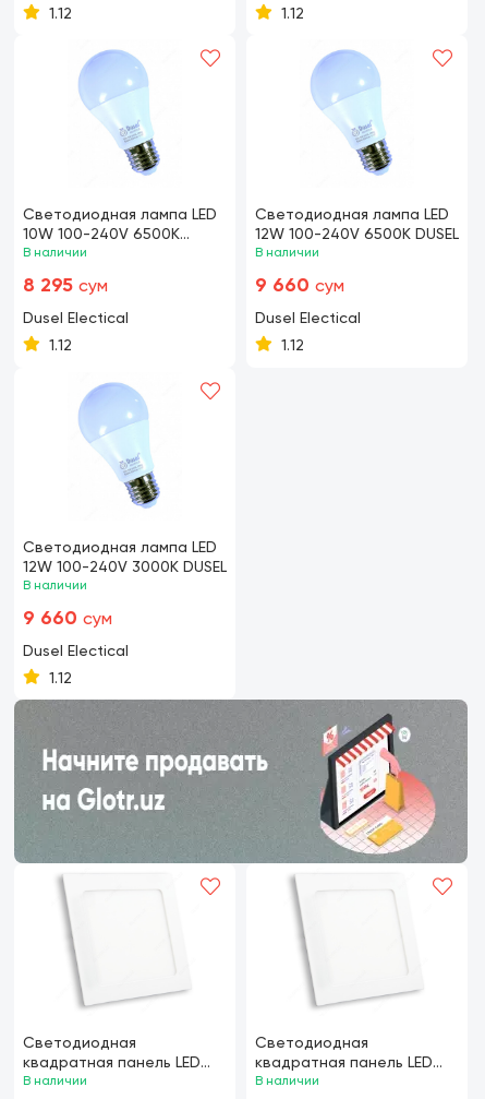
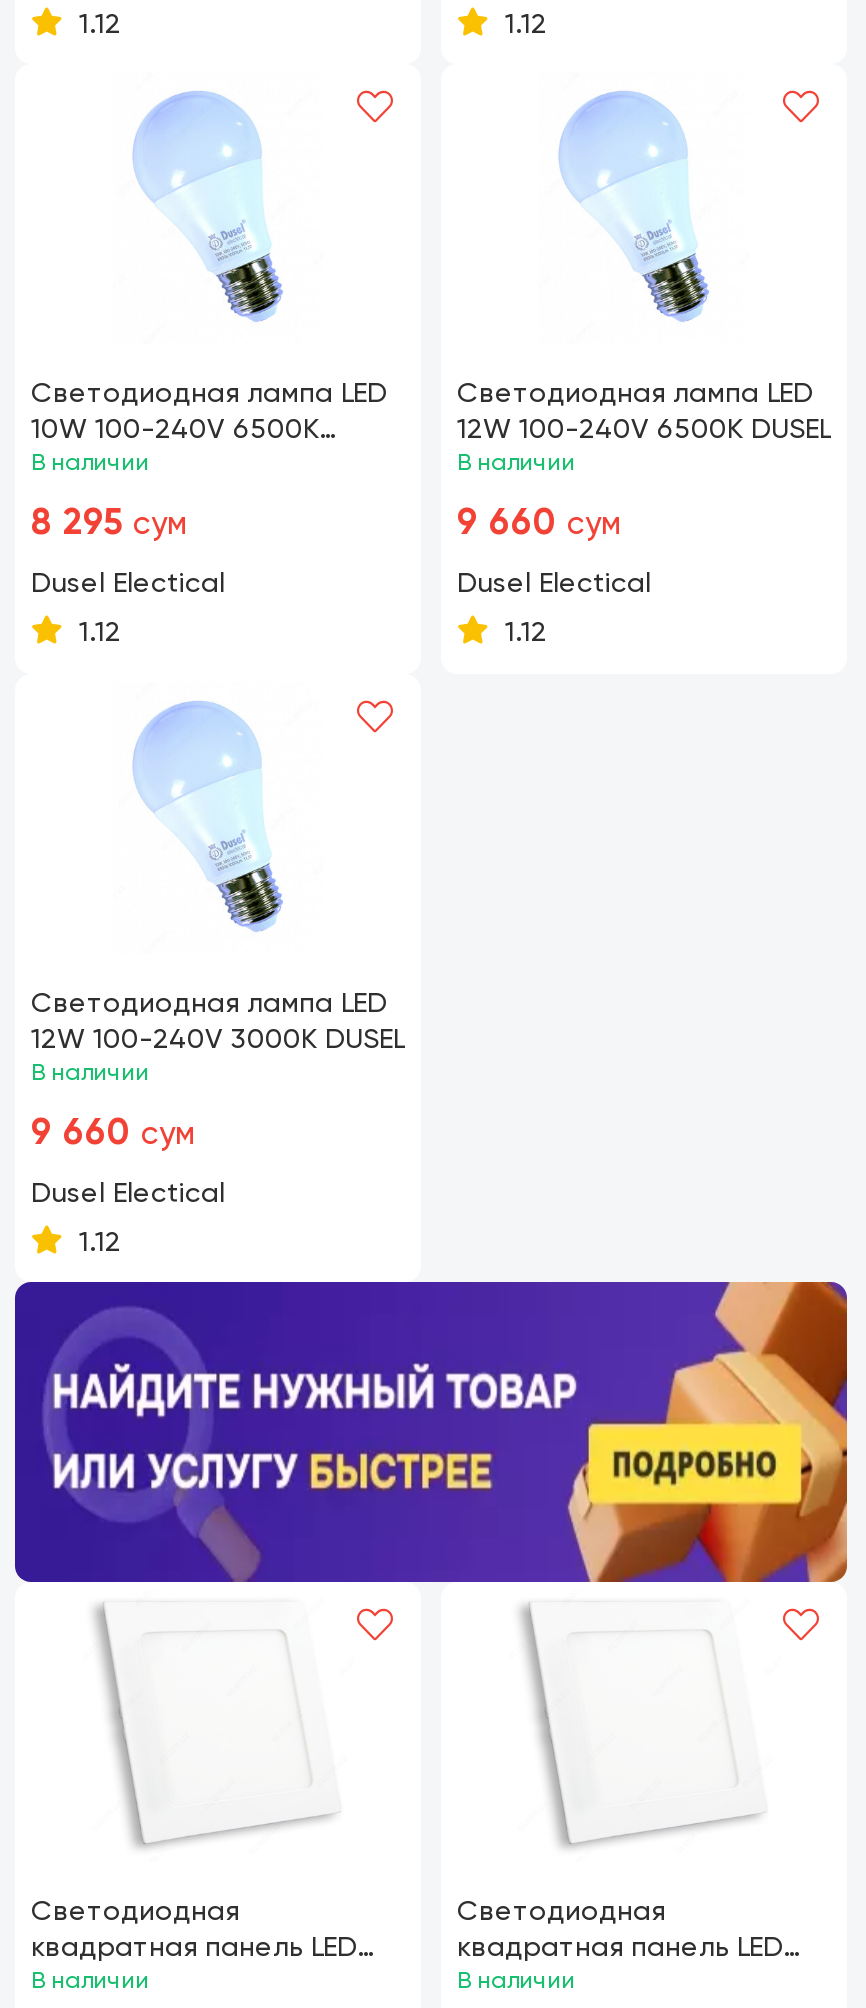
[13,698,469,864] [image] -> [13,1280,849,1584] [image]

